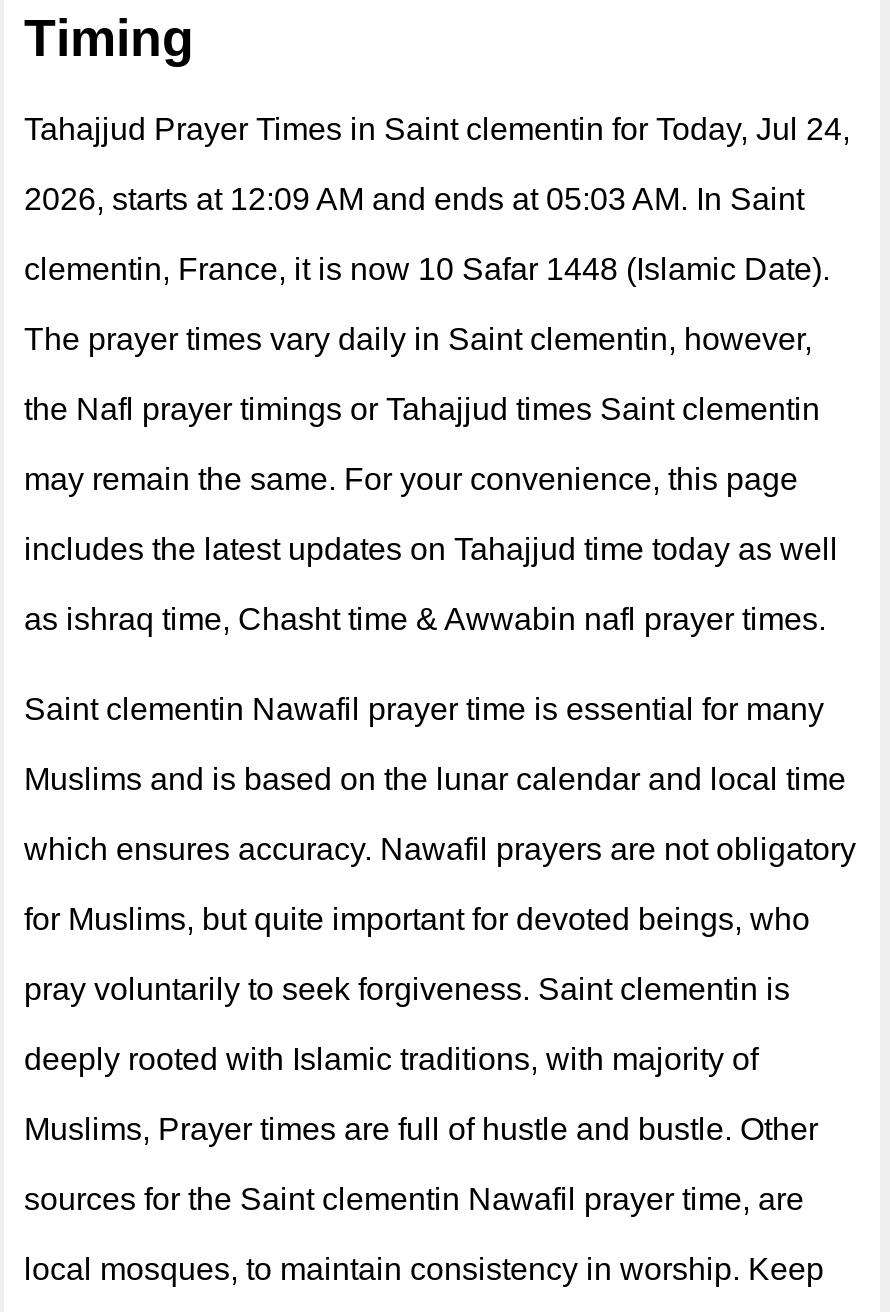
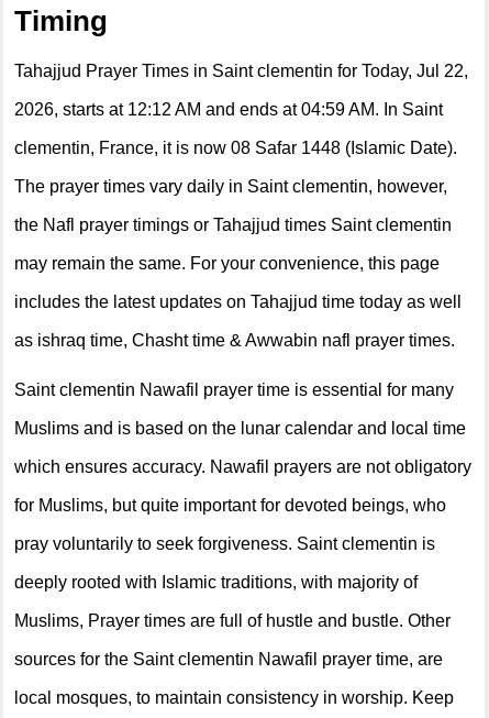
[24,111,850,145] Tahajjud Prayer Times in Saint clementin for Today, Jul 24, -> [14,61,468,80] Tahajjud Prayer Times in Saint clementin for Today, Jul 22,
[24,181,804,215] 2026, starts at 12:09 AM and ends at 05:03 AM. In Saint -> [14,100,443,118] 2026, starts at 12:12 AM and ends at 04:59 AM. In Saint
[24,251,830,285] clementin, France, it is now 10 Safar 1448 (Islamic Date). -> [14,138,457,157] clementin, France, it is now 08 Safar 1448 (Islamic Date).

